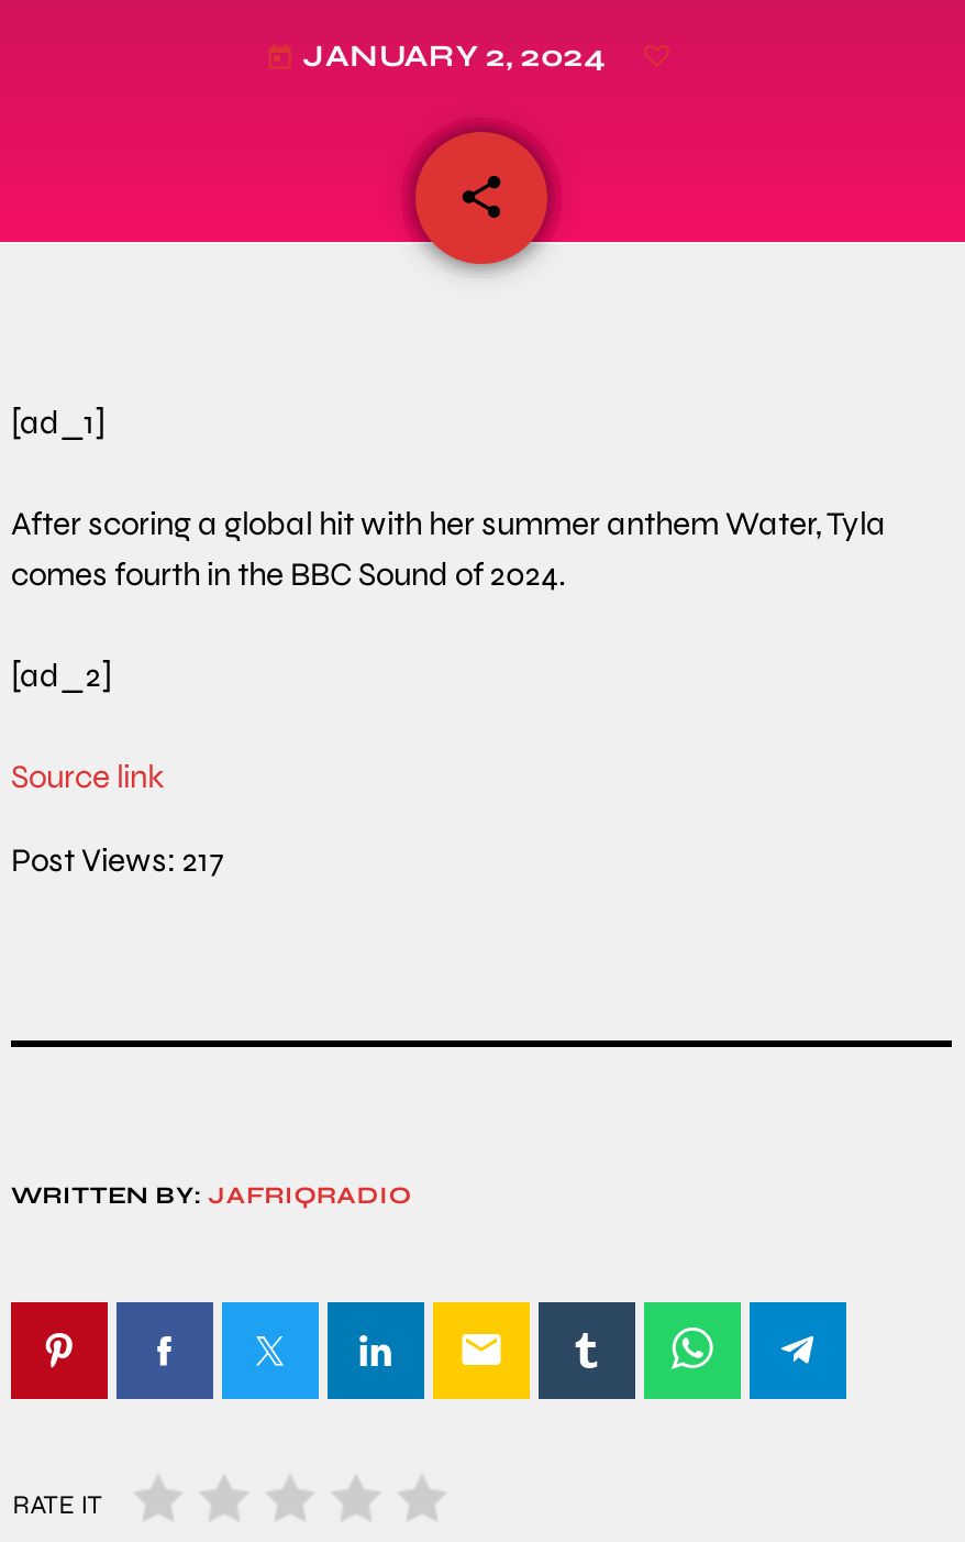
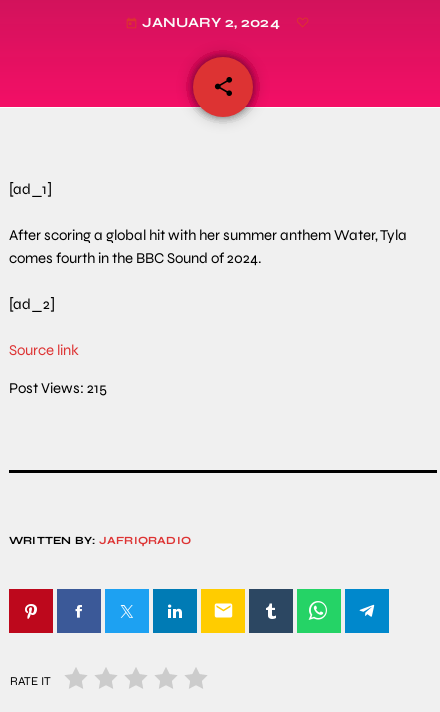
[11,839,224,879] Post Views: 217 -> [9,379,107,397] Post Views: 215

